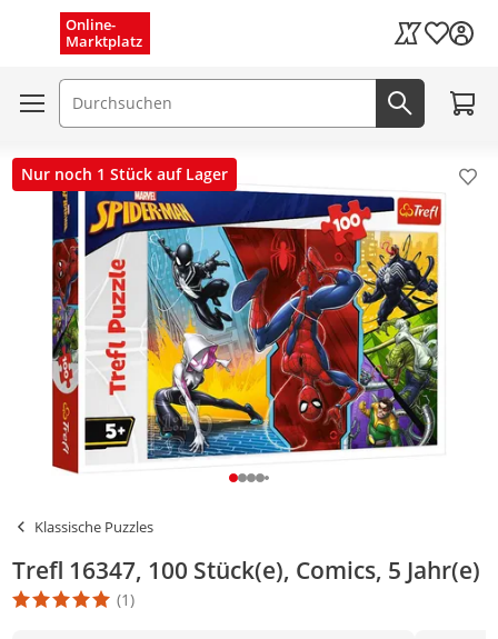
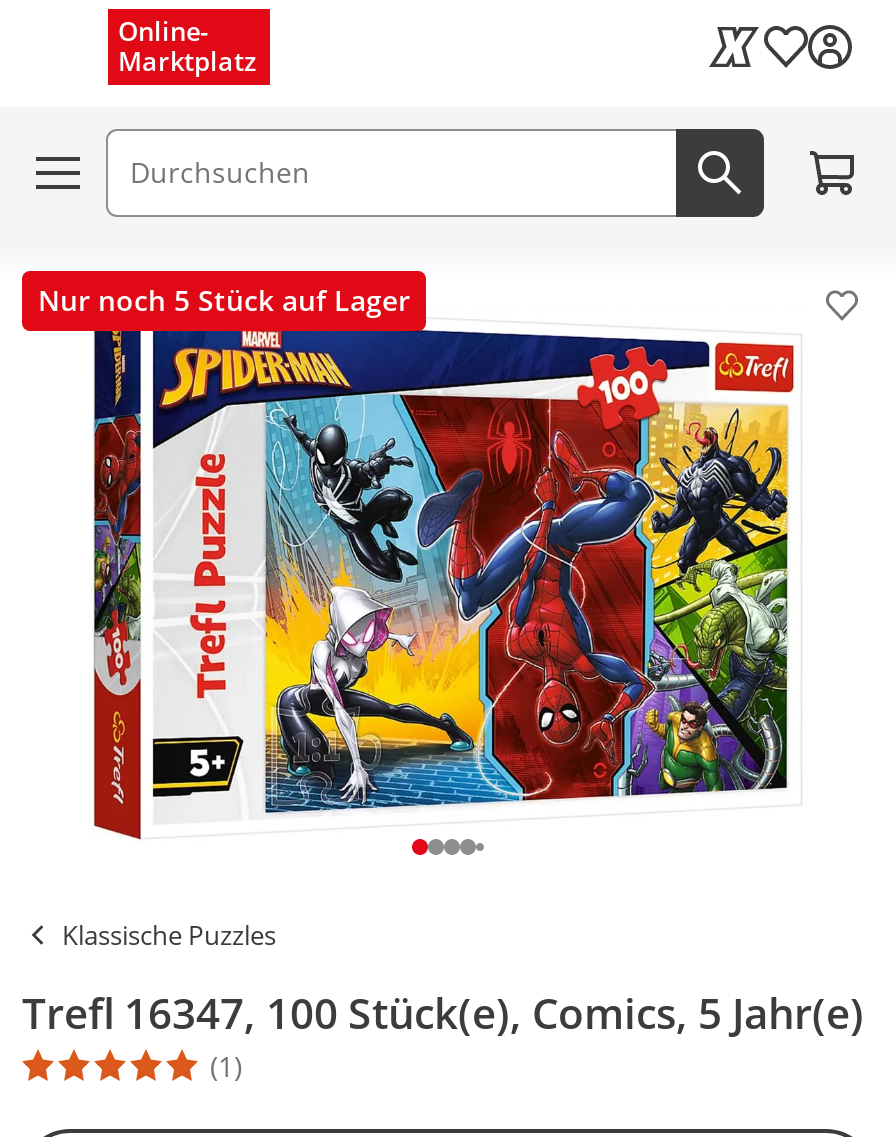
[21,163,228,184] Nur noch 1 Stück auf Lager -> [38,281,410,319] Nur noch 5 Stück auf Lager

